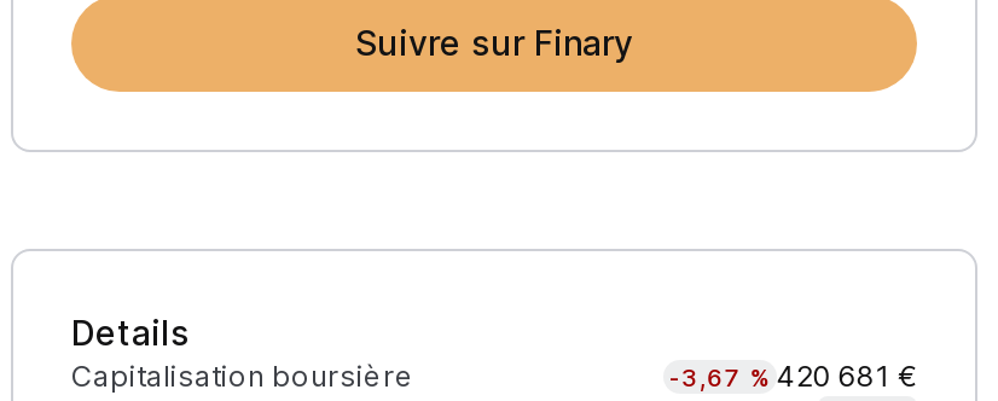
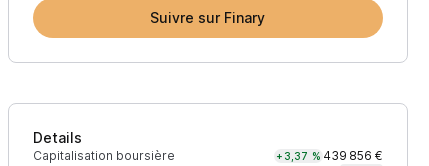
[669,358,917,394] -3,67 % 420 681 € -> [276,148,383,163] +3,37 % 439 856 €

